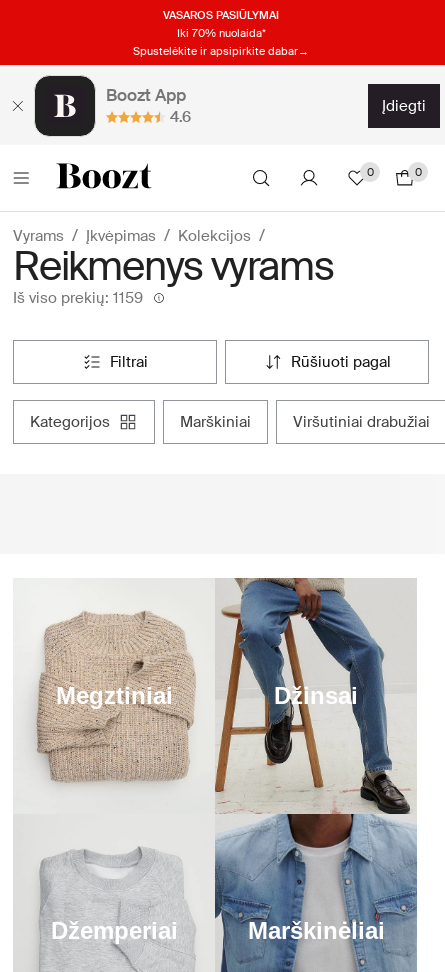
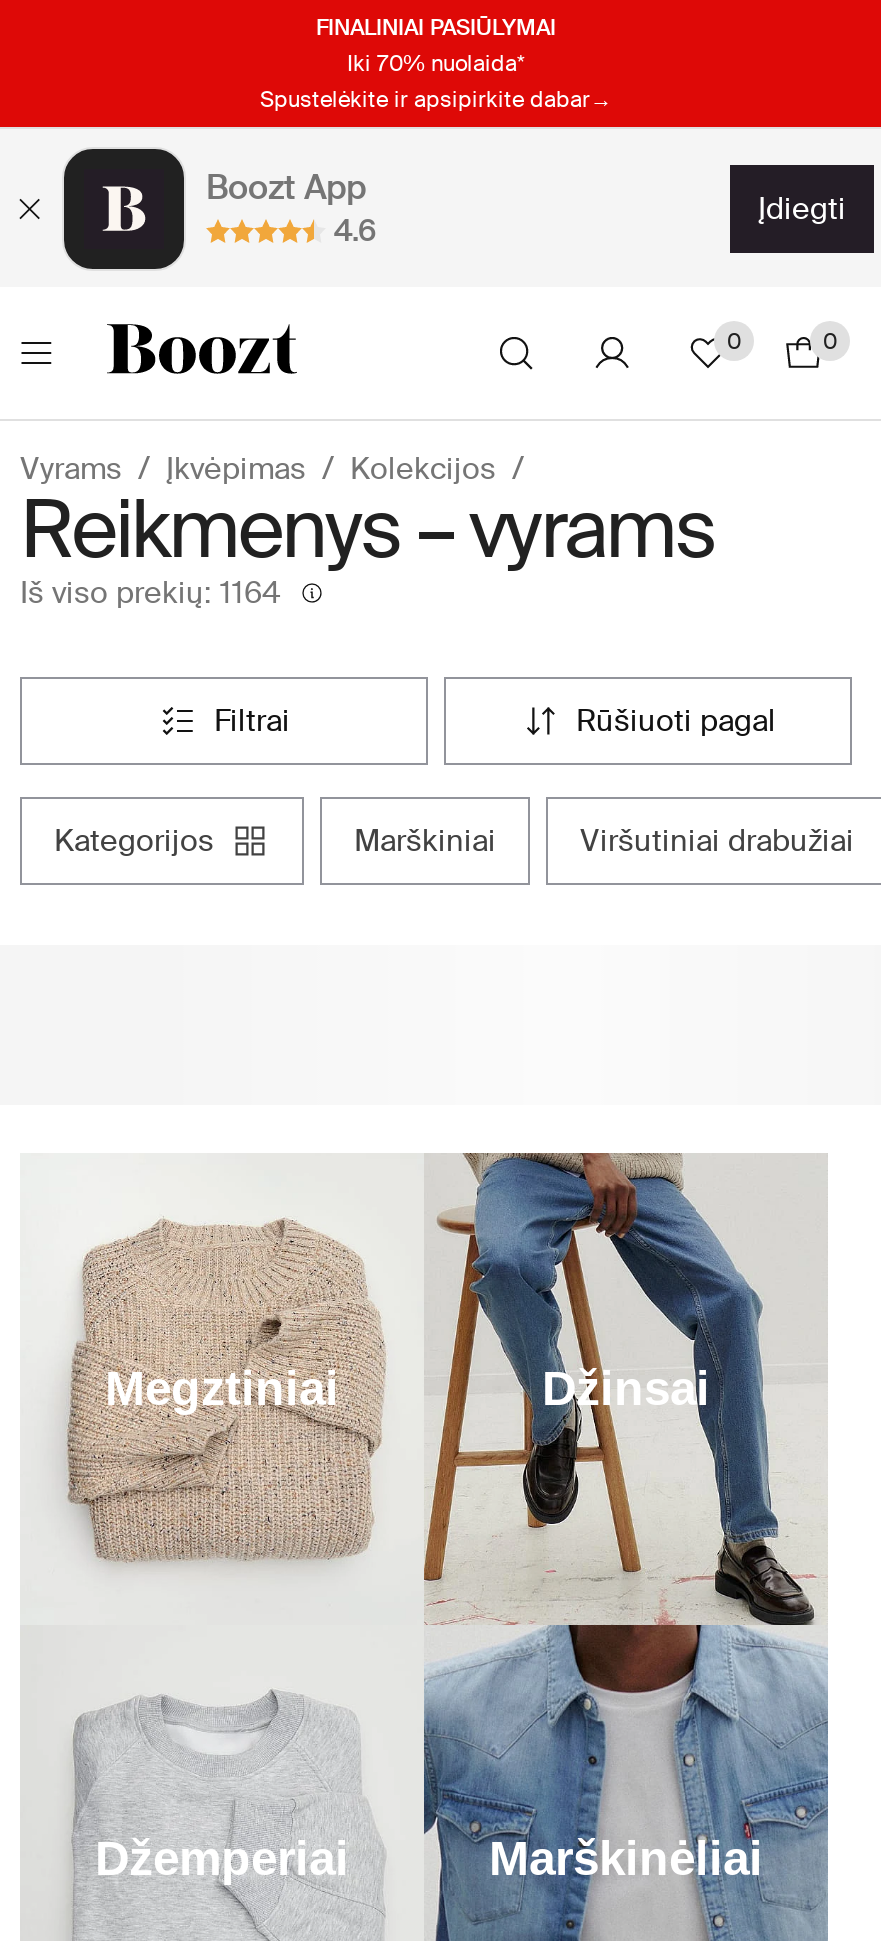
[163,7,279,21] VASAROS PASIŪLYMAI -> [316,12,556,40] FINALINIAI PASIŪLYMAI
[13,241,334,308] Reikmenys vyrams | Iš viso prekių: 1159 -> [20,479,715,613] Reikmenys – vyrams | Iš viso prekių: 1164

